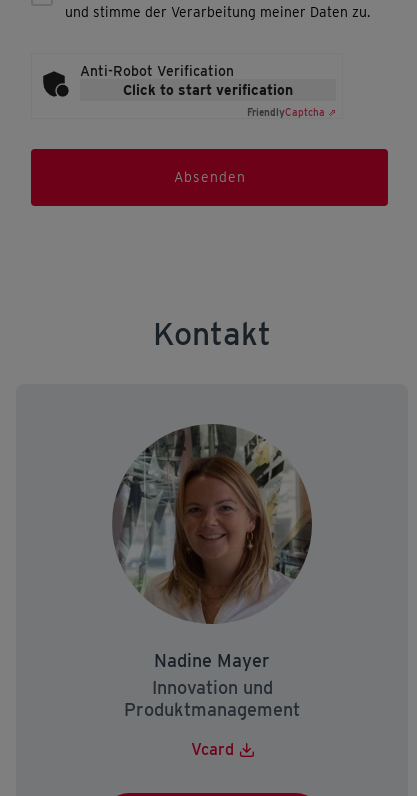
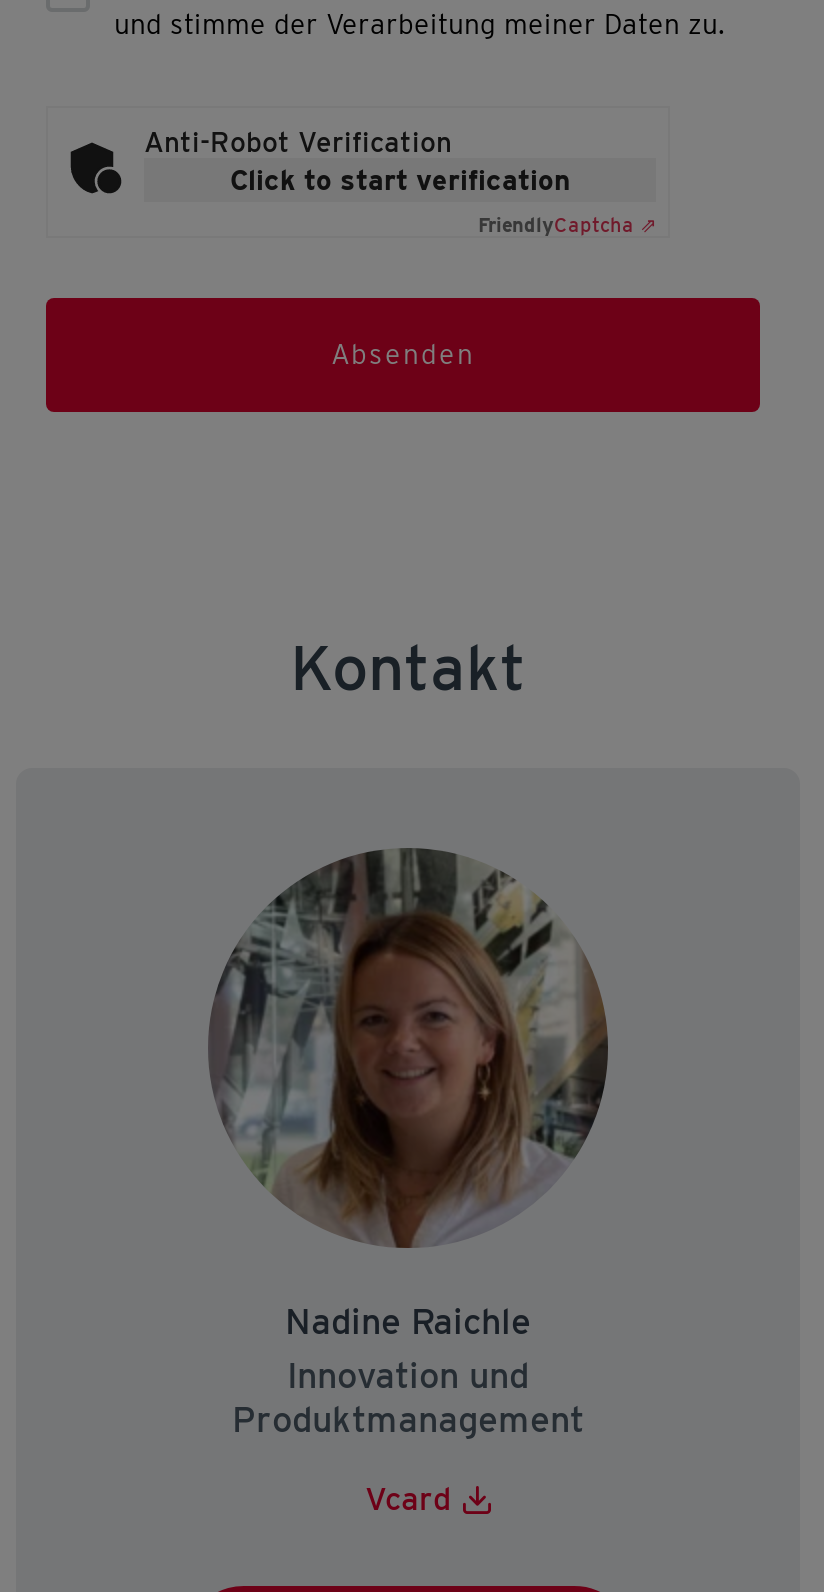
[154,650,270,671] Nadine Mayer -> [285,1300,531,1342] Nadine Raichle

